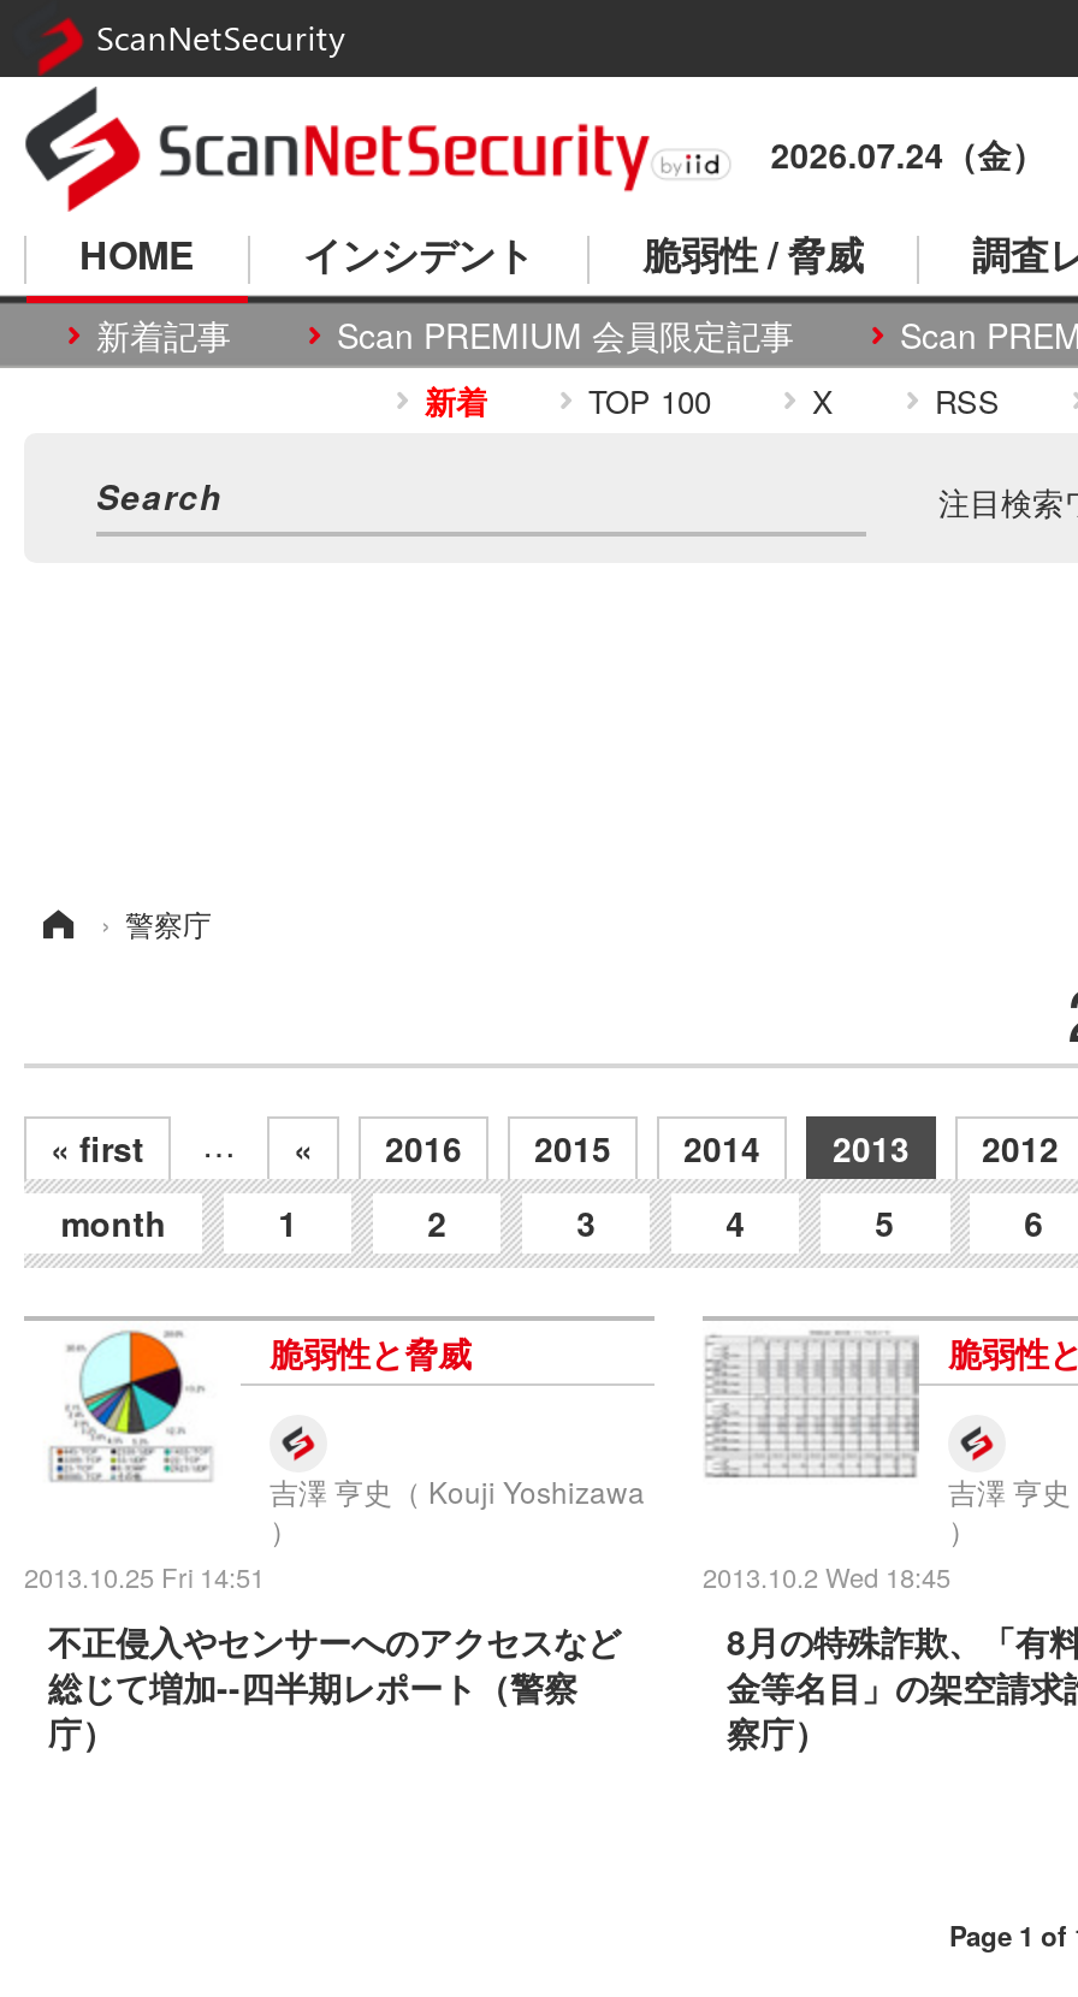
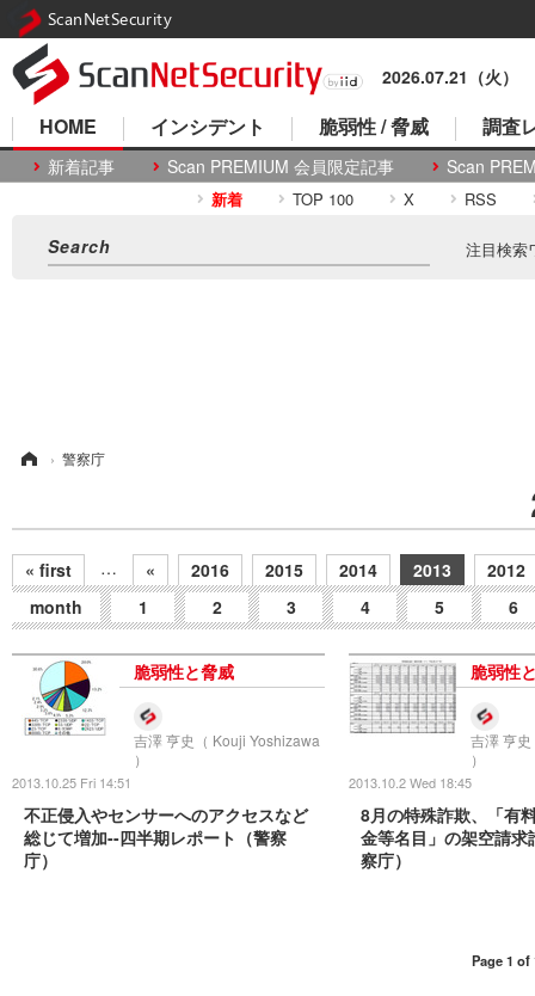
[771,130,1045,178] 2026.07.24（金） -> [383,64,519,88] 2026.07.21（火）

